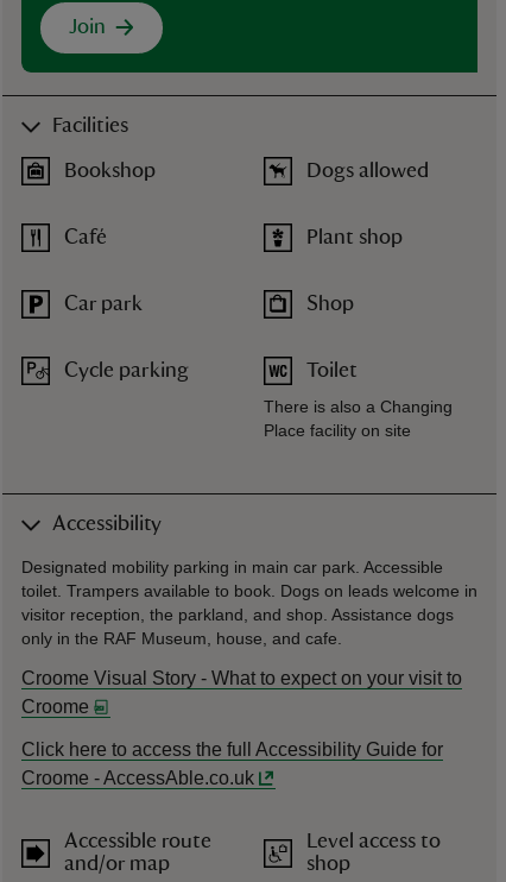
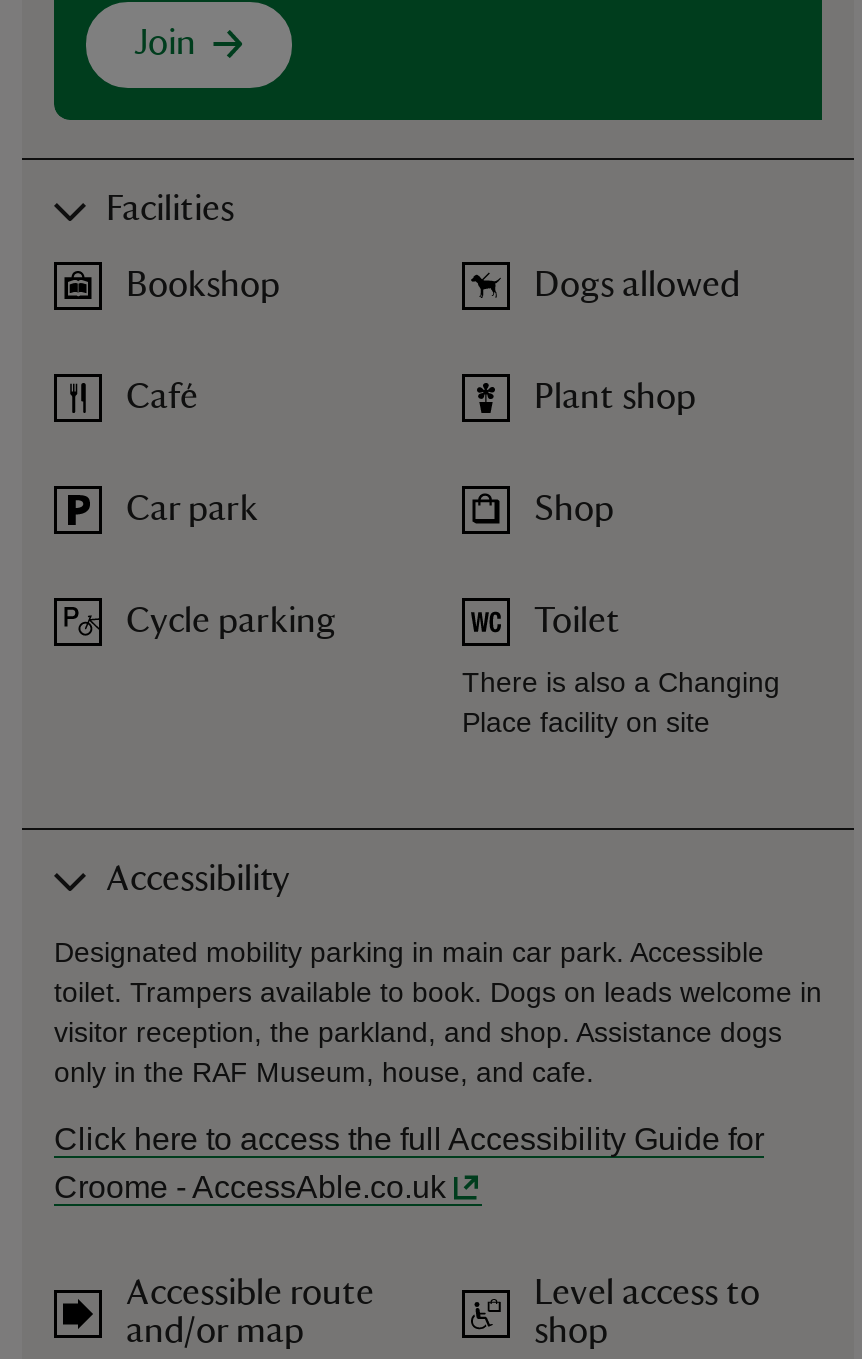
[21,668,462,717] Croome Visual Story - What to expect on your visit to | Croome -> none

